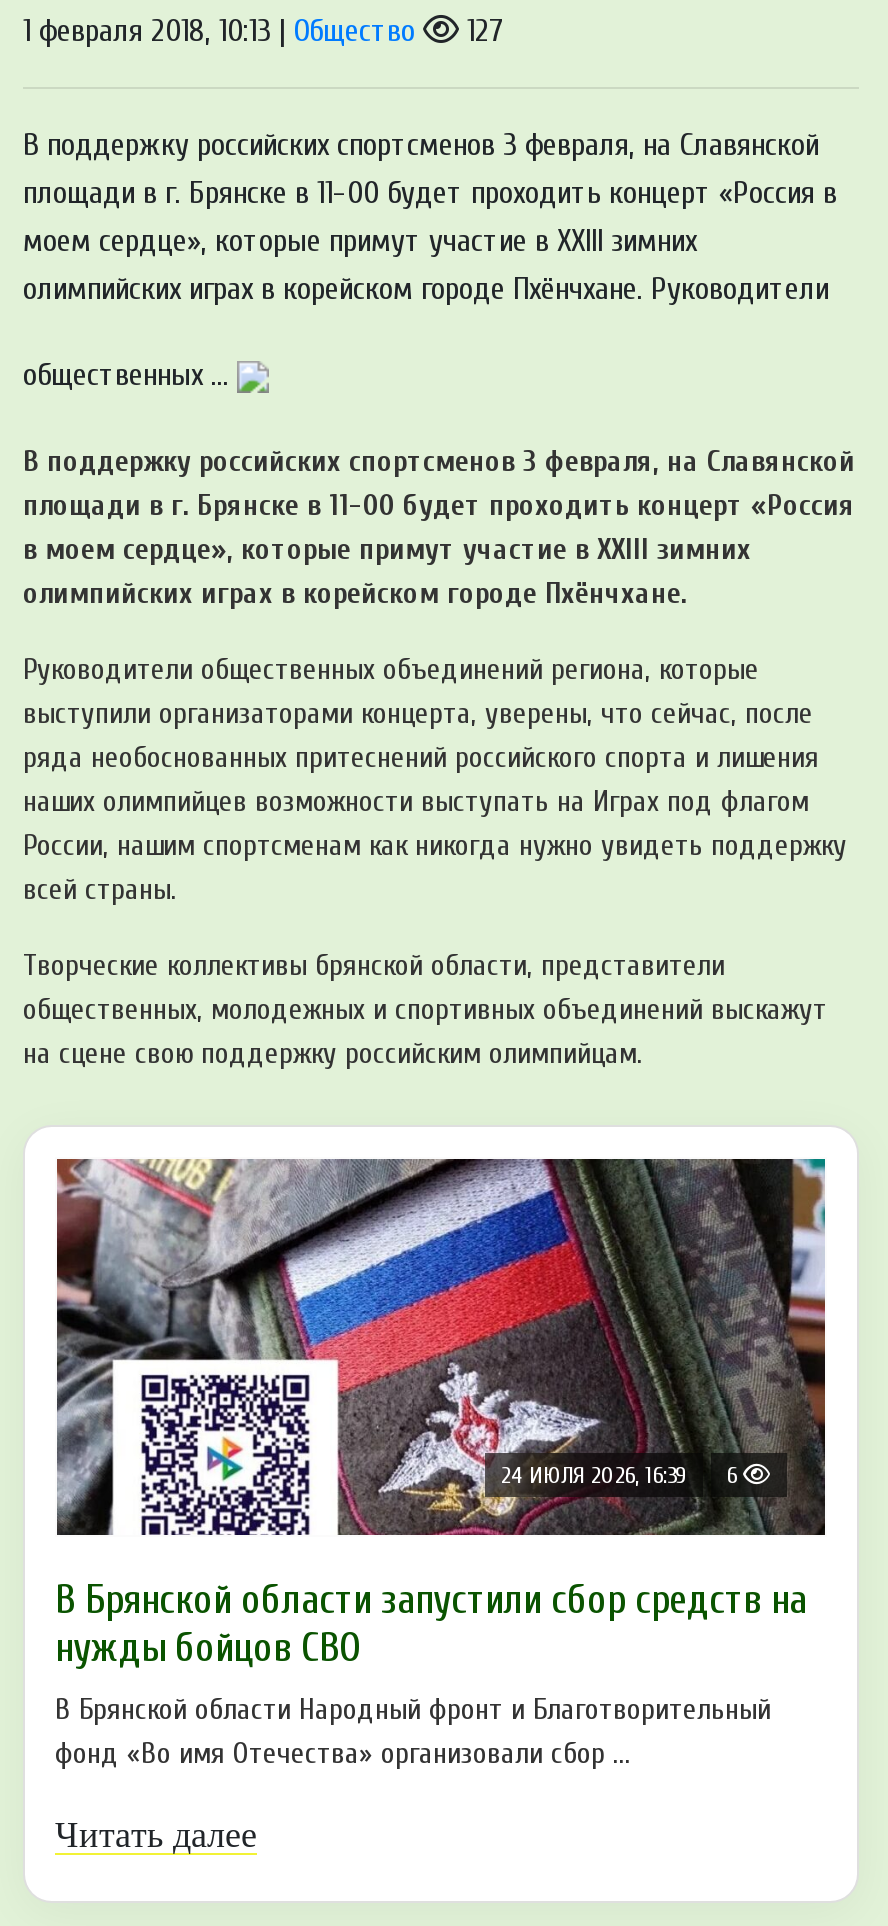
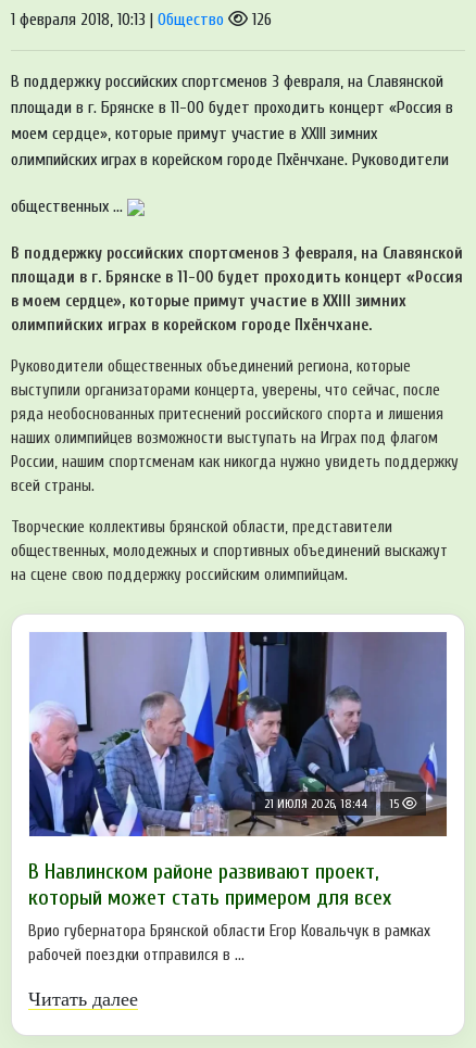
[459,13,505,49] 127 -> [248,10,272,29] 126
[55,1157,827,1537] [image] | 24 ИЮЛЯ 2026, 16:39 | 6 -> [29,631,448,837] [image] | 21 ИЮЛЯ 2026, 18:44 | 15
[55,1577,807,1671] В Брянской области запустили сбор средств на | нужды бойцов СВО -> [28,859,391,910] В Навлинском районе развивают проект, | который может стать примером для всех
[55,1693,771,1771] В Брянской области Народный фронт и Благотворительный | фонд «Во имя Отечества» организовали сбор ... -> [28,922,430,964] Врио губернатора Брянской области Егор Ковальчук в рамках | рабочей поездки отправился в ...

